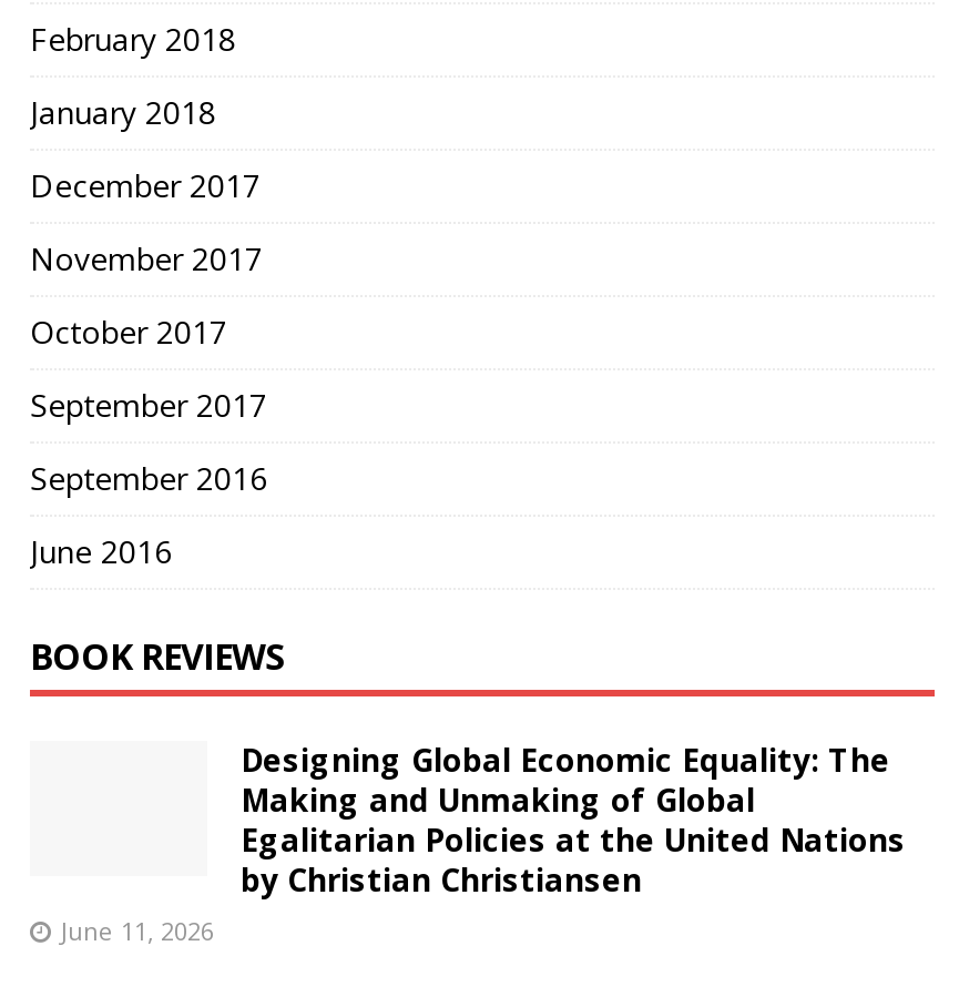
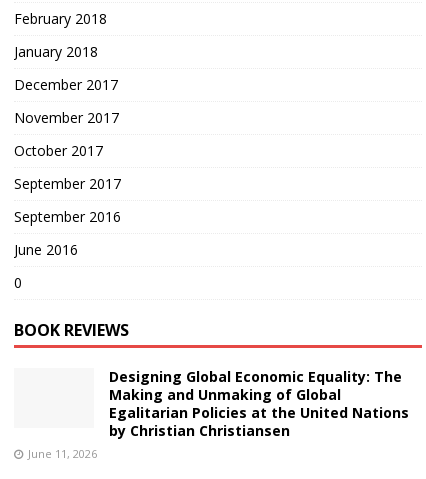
none -> [14,273,22,292] 0

